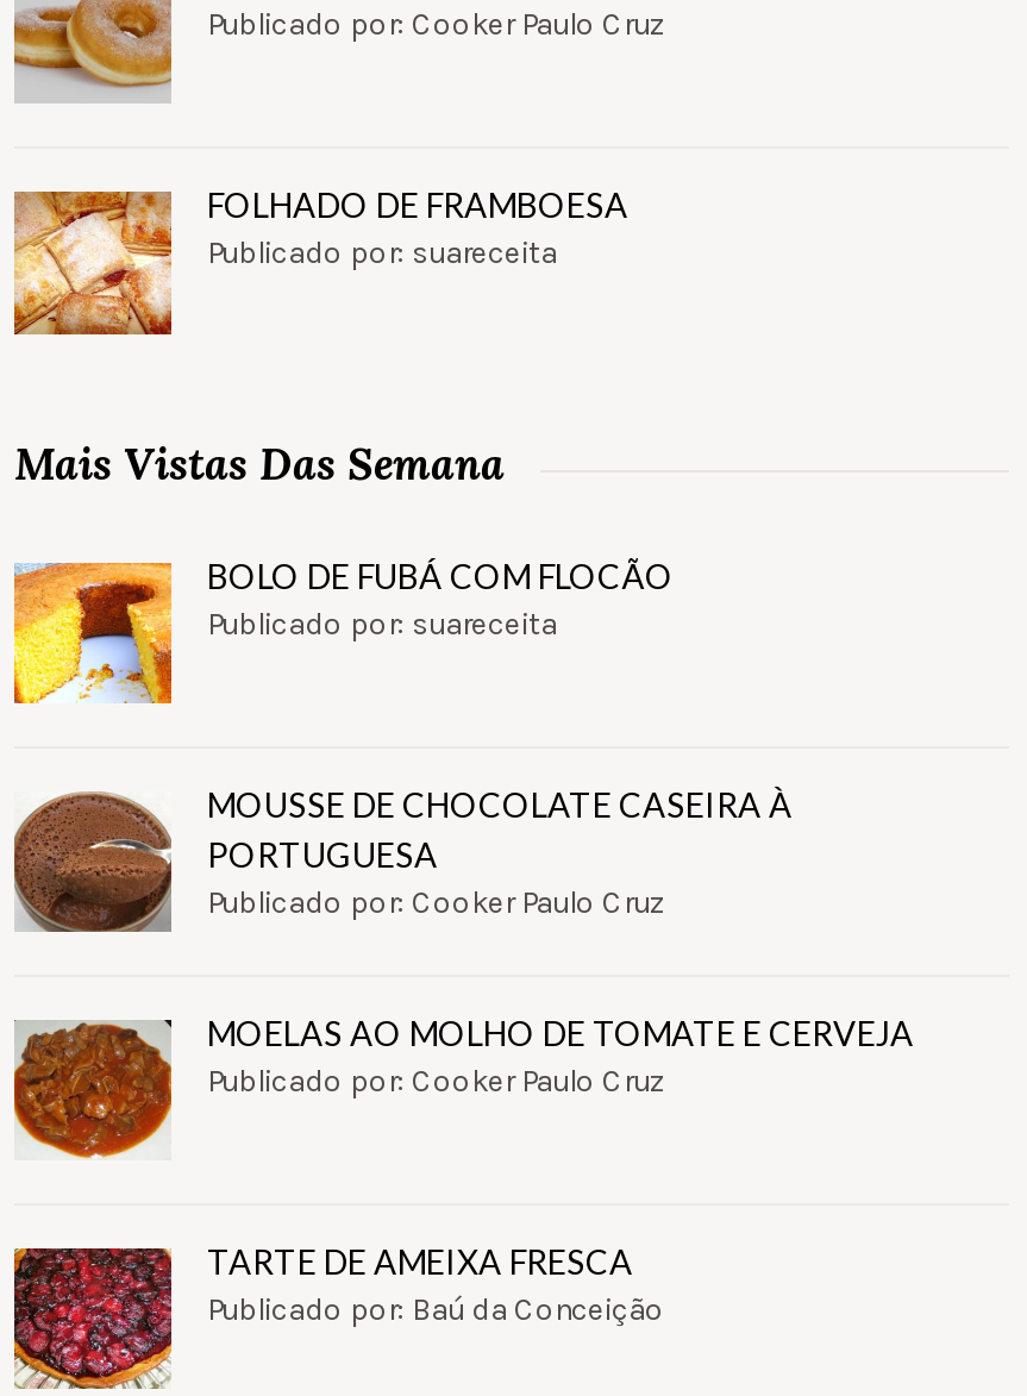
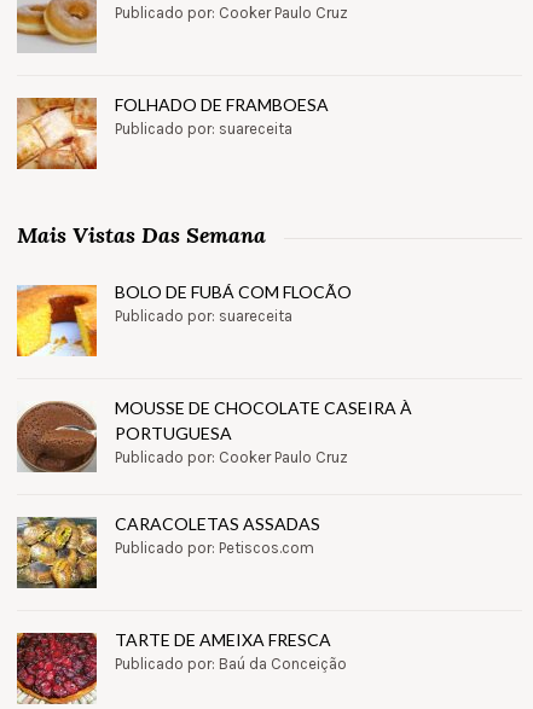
[12,1013,914,1162] [image] | MOELAS AO MOLHO DE TOMATE E CERVEJA | Publicado por: Cooker Paulo Cruz -> [16,513,320,589] [image] | CARACOLETAS ASSADAS | Publicado por: Petiscos.com

